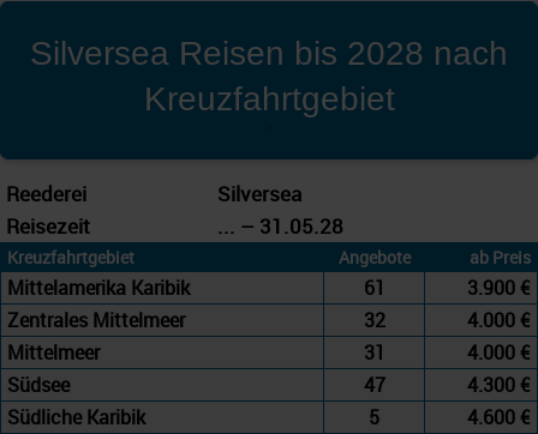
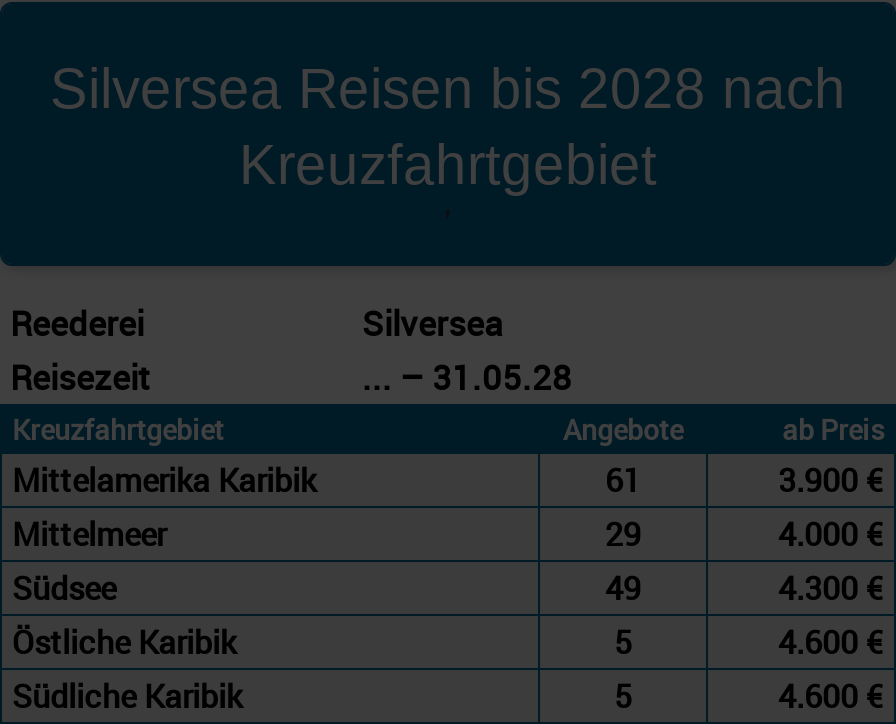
[7,307,531,334] Zentrales Mittelmeer | 32 | 4.000 € -> none
moved [7,340,531,398] -> [12,512,884,610]: Mittelmeer | 4.000 € | Südsee | 4.300 €
[363,340,385,366] 31 -> [605,512,641,556] 29
[363,372,385,398] 47 -> [605,566,641,610] 49
none -> [12,620,884,664] Östliche Karibik | 5 | 4.600 €

